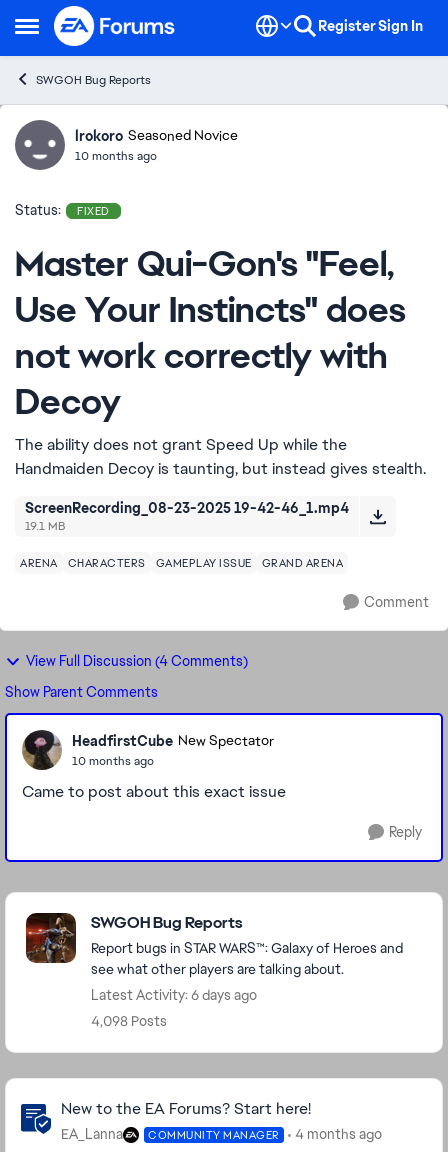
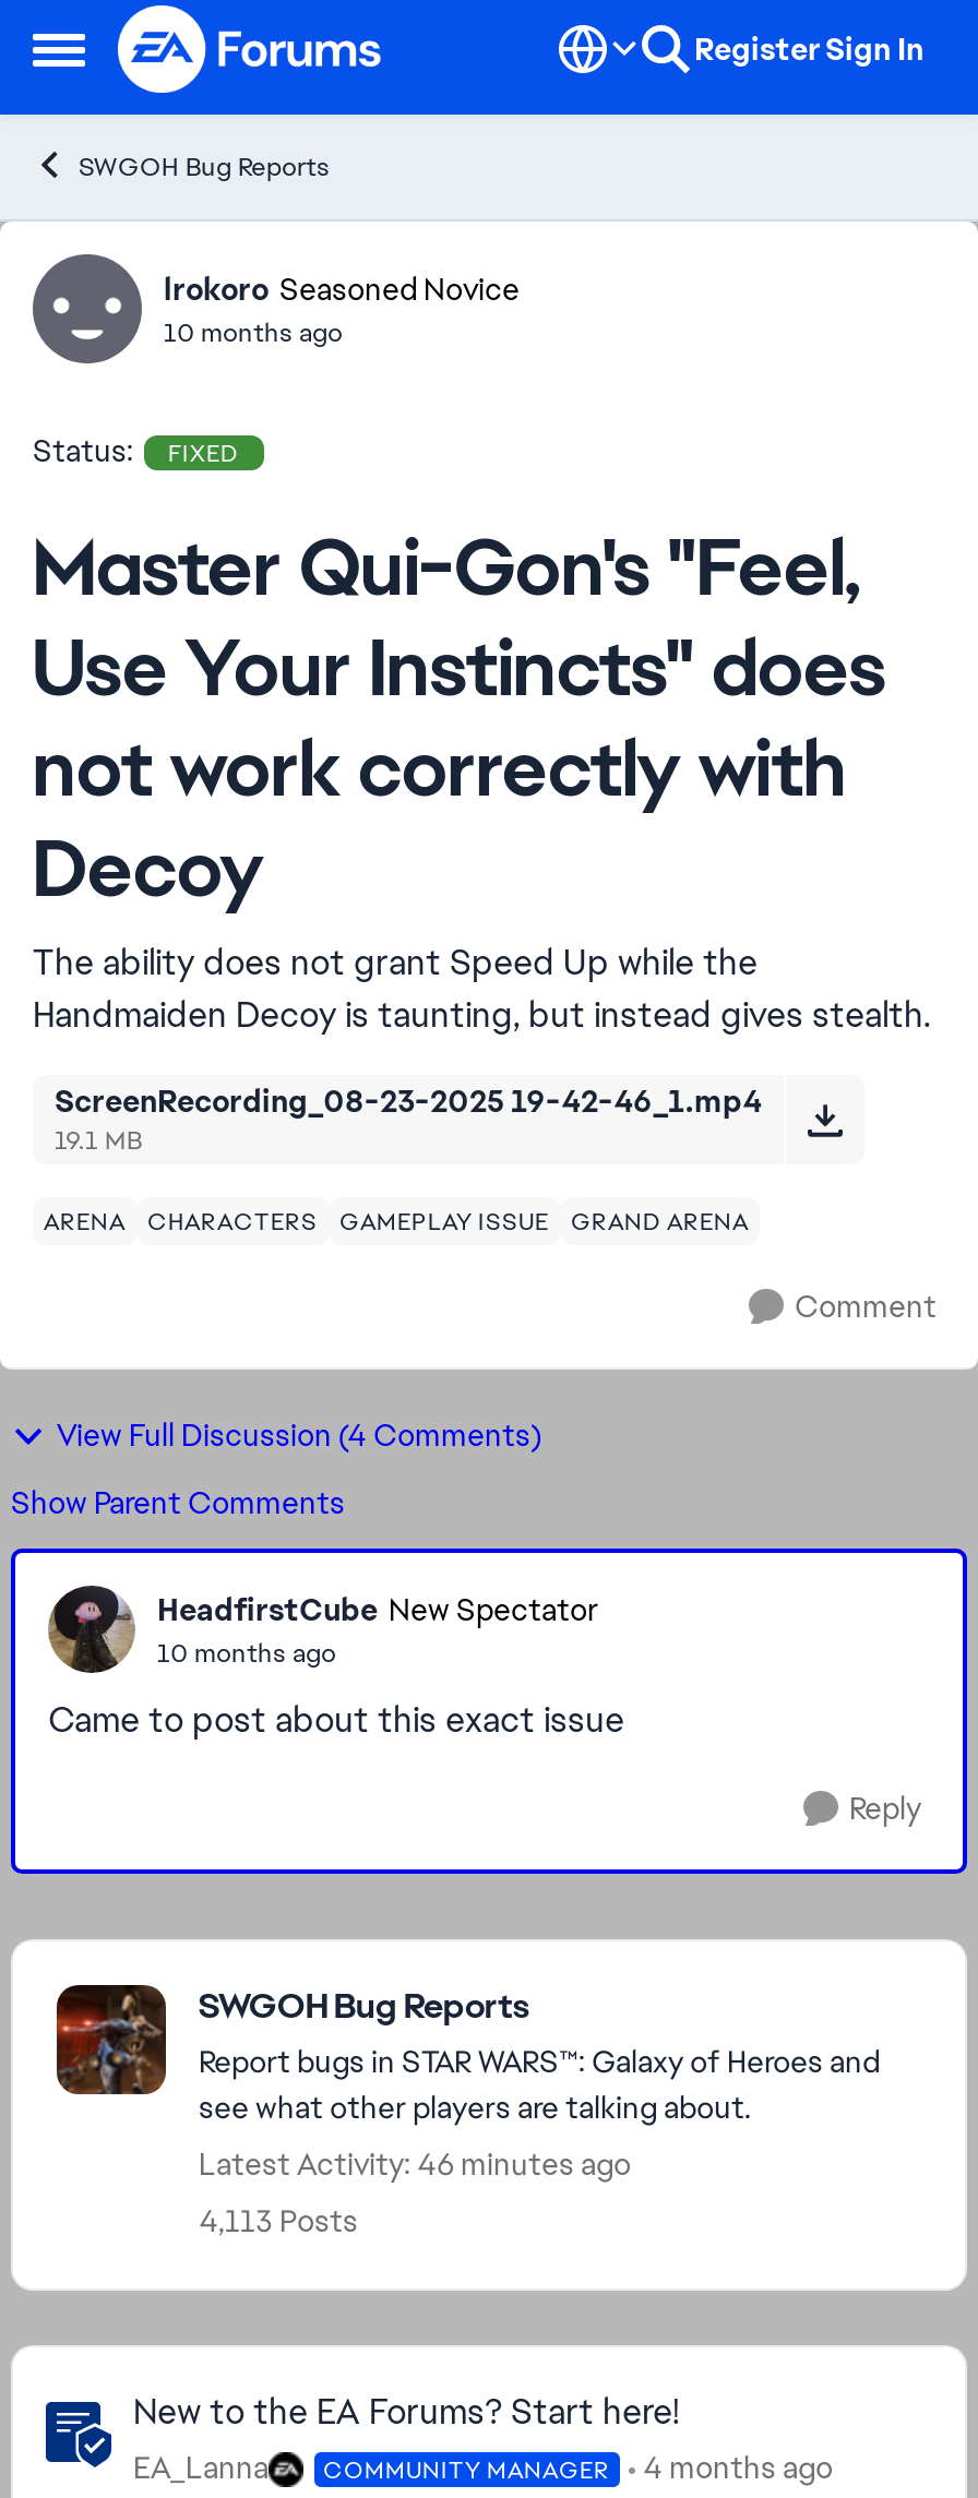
[91,986,257,1004] Latest Activity: 6 days ago -> [199,2144,631,2184] Latest Activity: 46 minutes ago
[91,1012,167,1030] 4,098 Posts -> [199,2201,358,2240] 4,113 Posts

